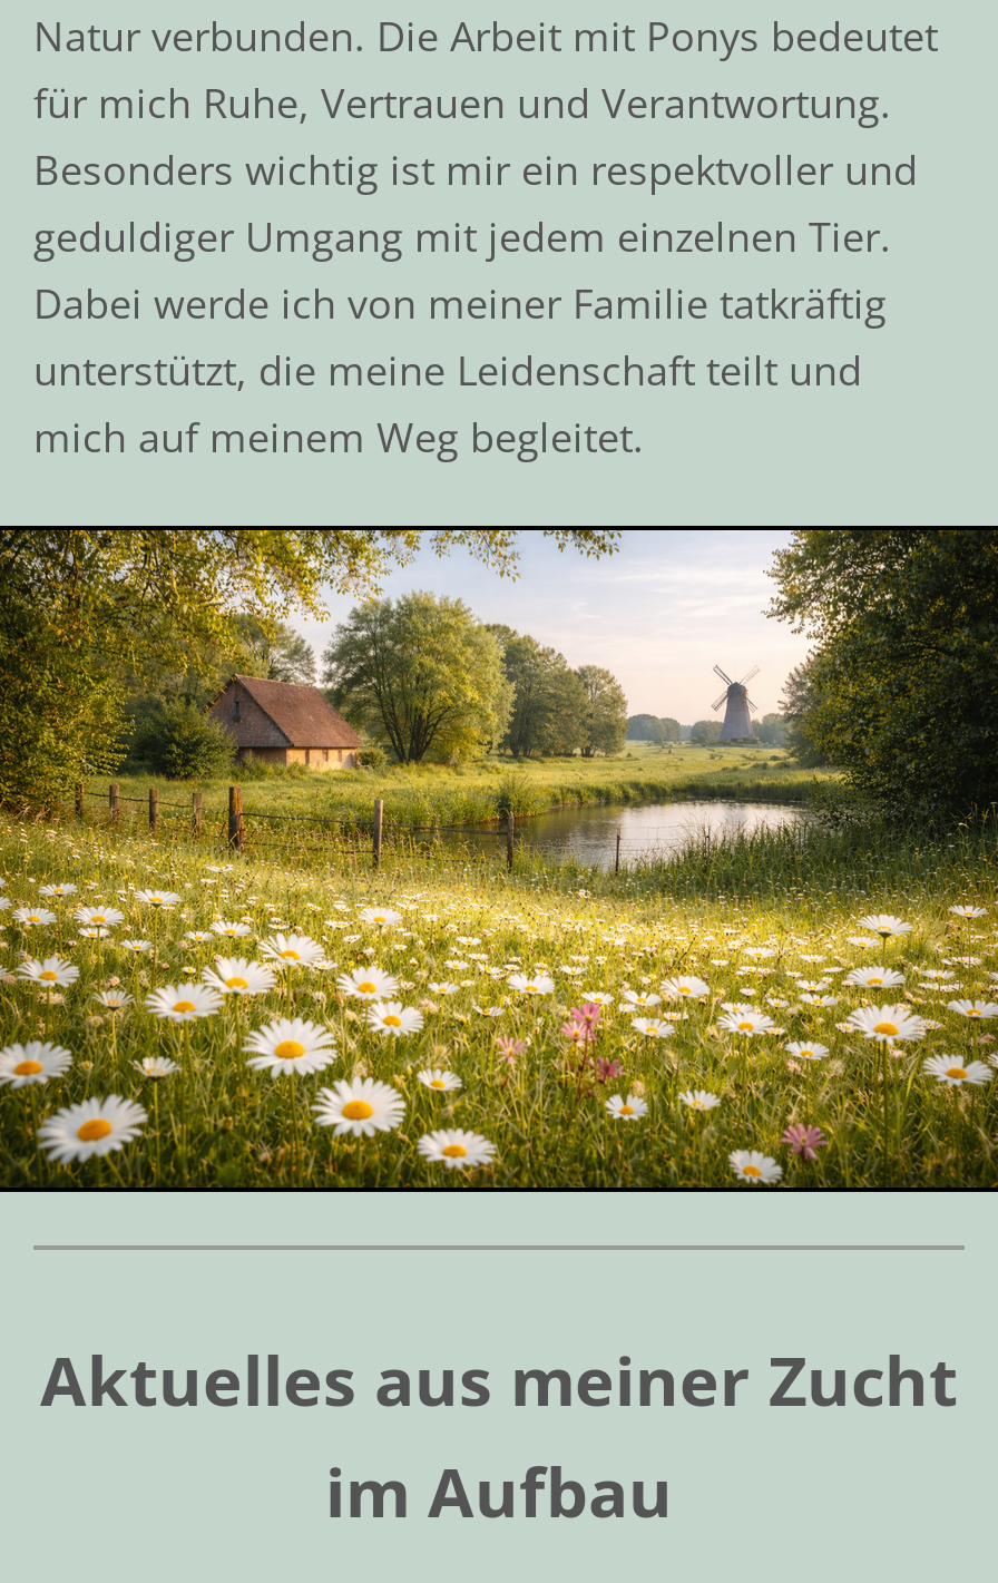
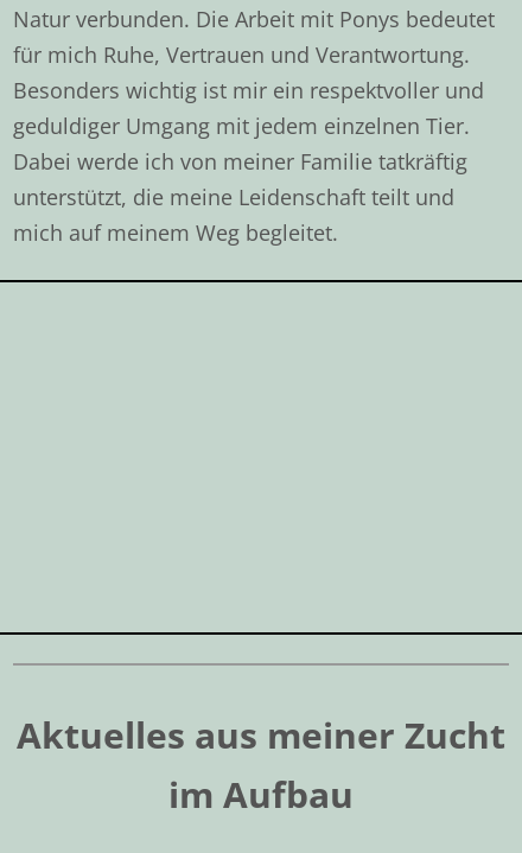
[7,528,991,1190] [image] -> none

